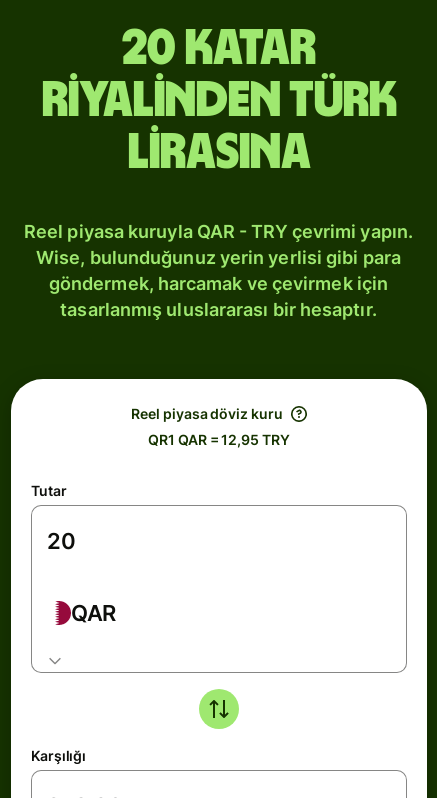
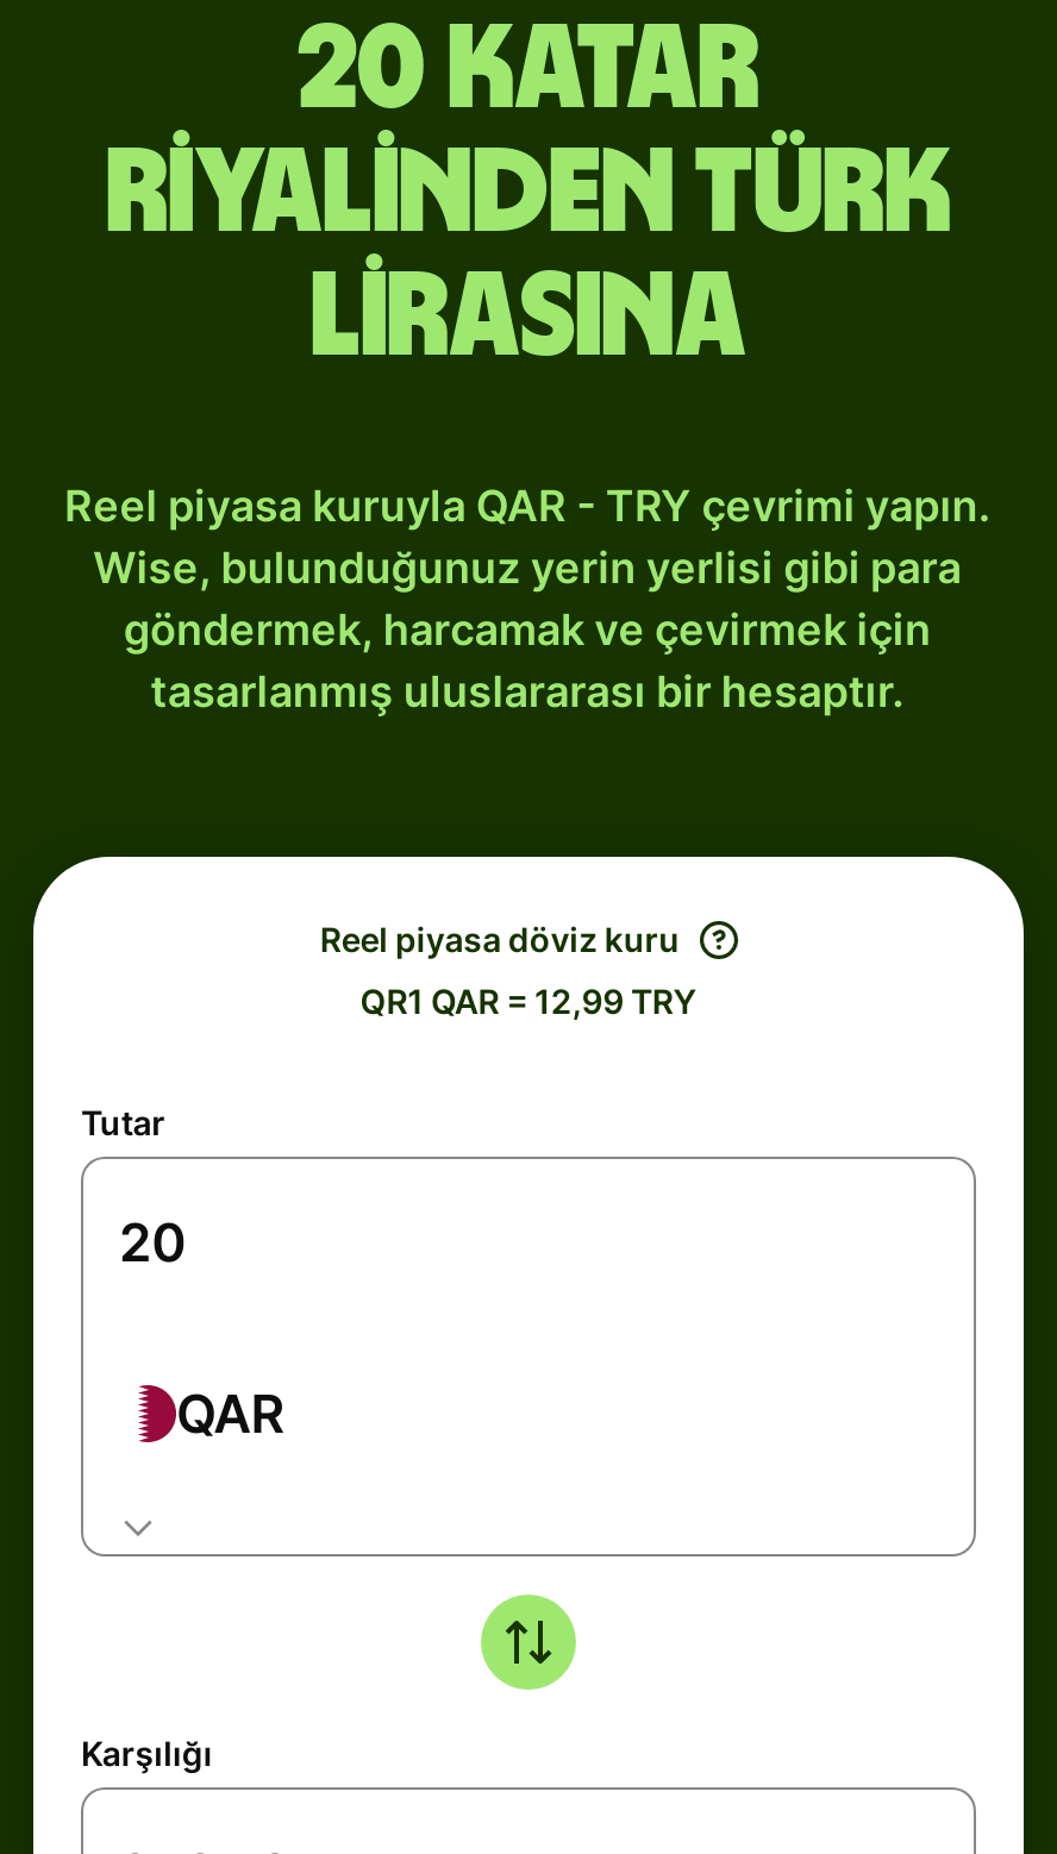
[148,431,290,448] QR1 QAR = 12,95 TRY -> [360,981,697,1021] QR1 QAR = 12,99 TRY

